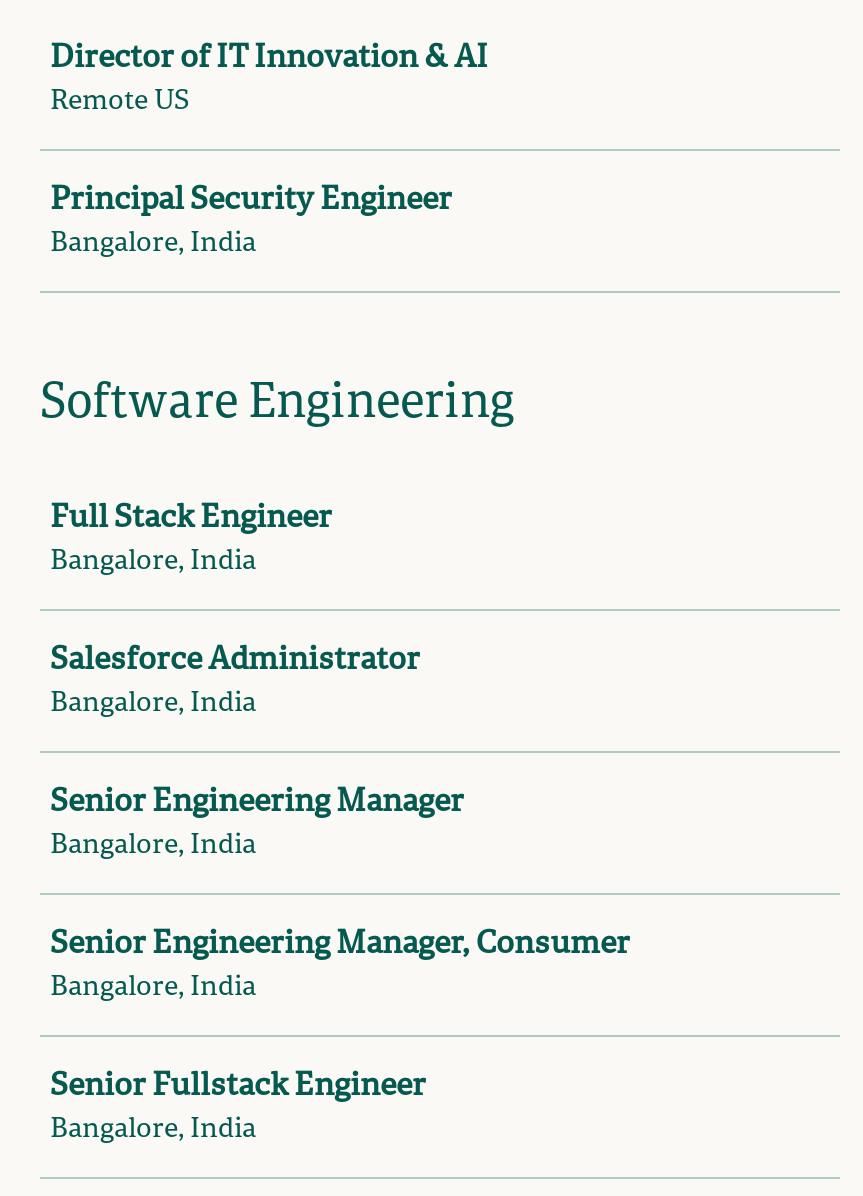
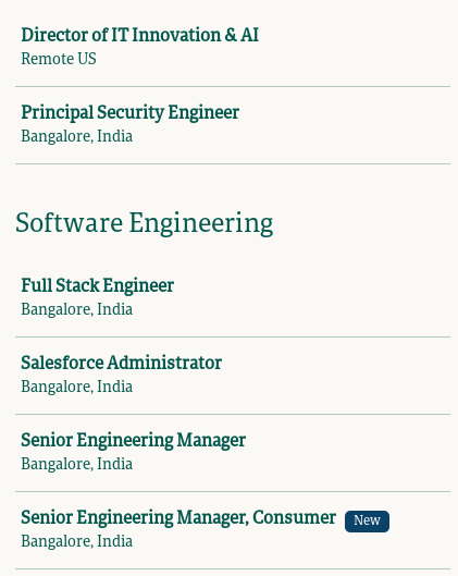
[50,971,426,1107] Bangalore, India | Senior Fullstack Engineer -> [354,513,381,529] New

